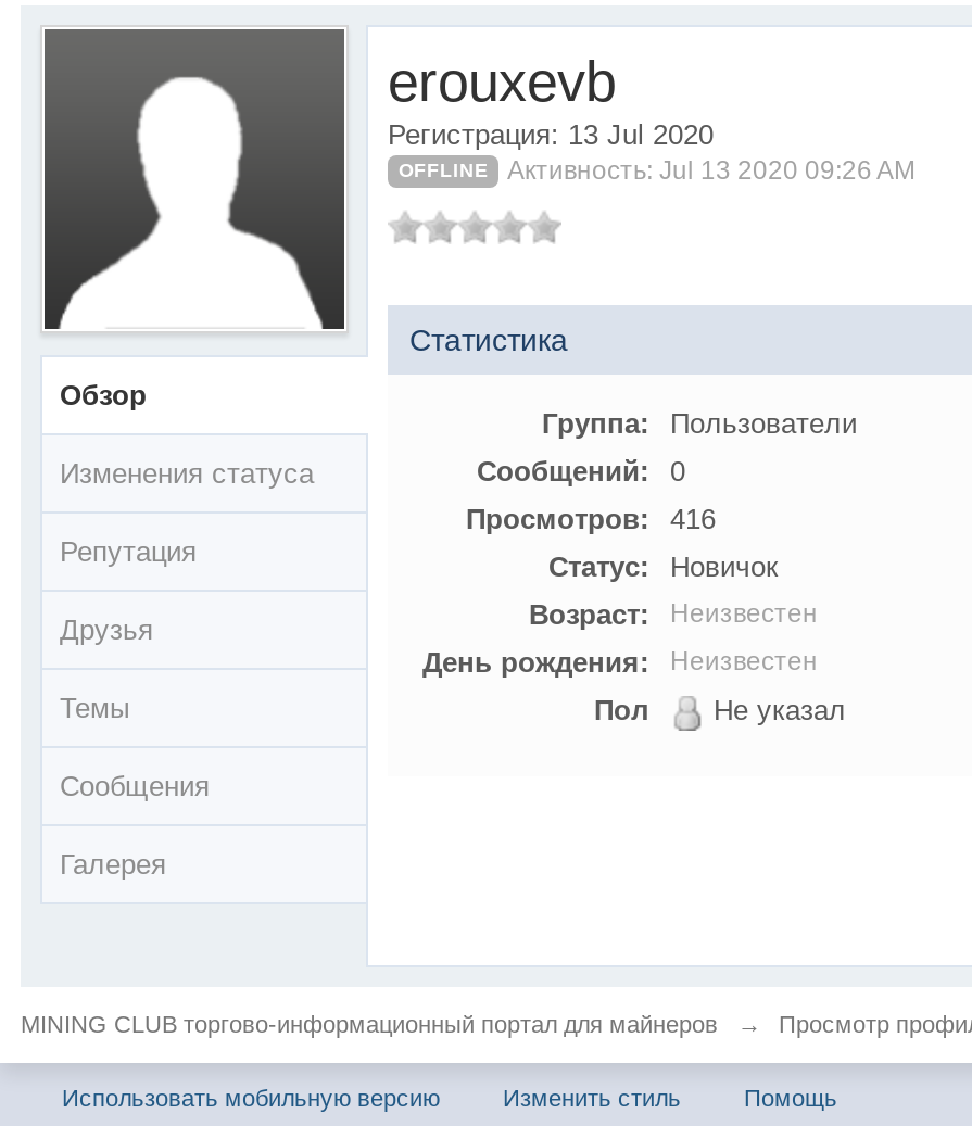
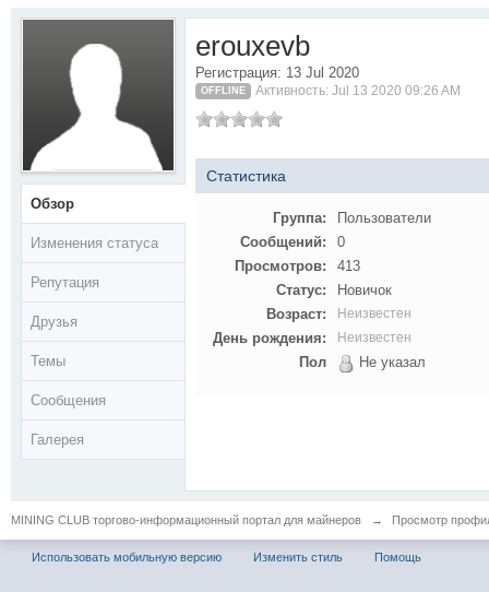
[466,503,716,535] Просмотров: 416 -> [235,258,360,274] Просмотров: 413

